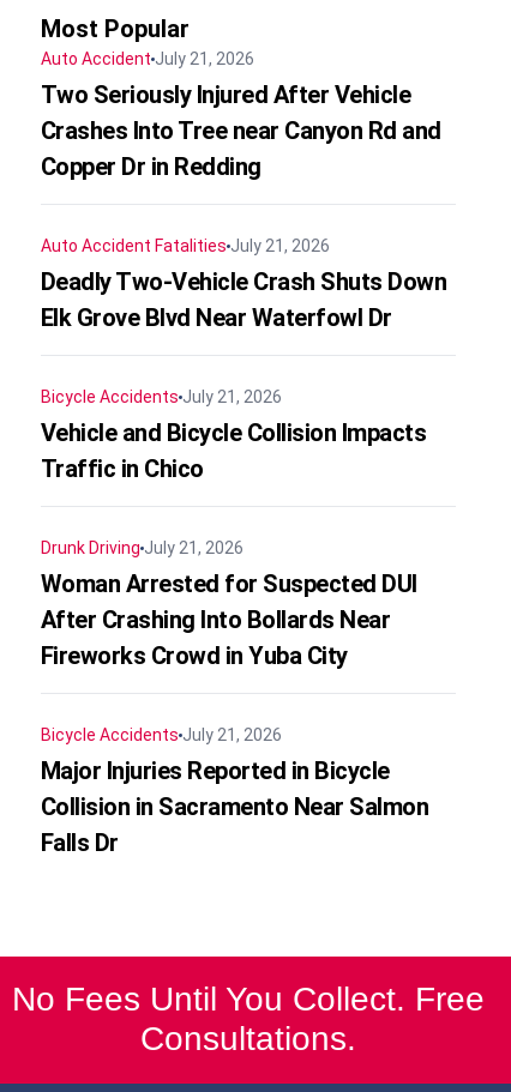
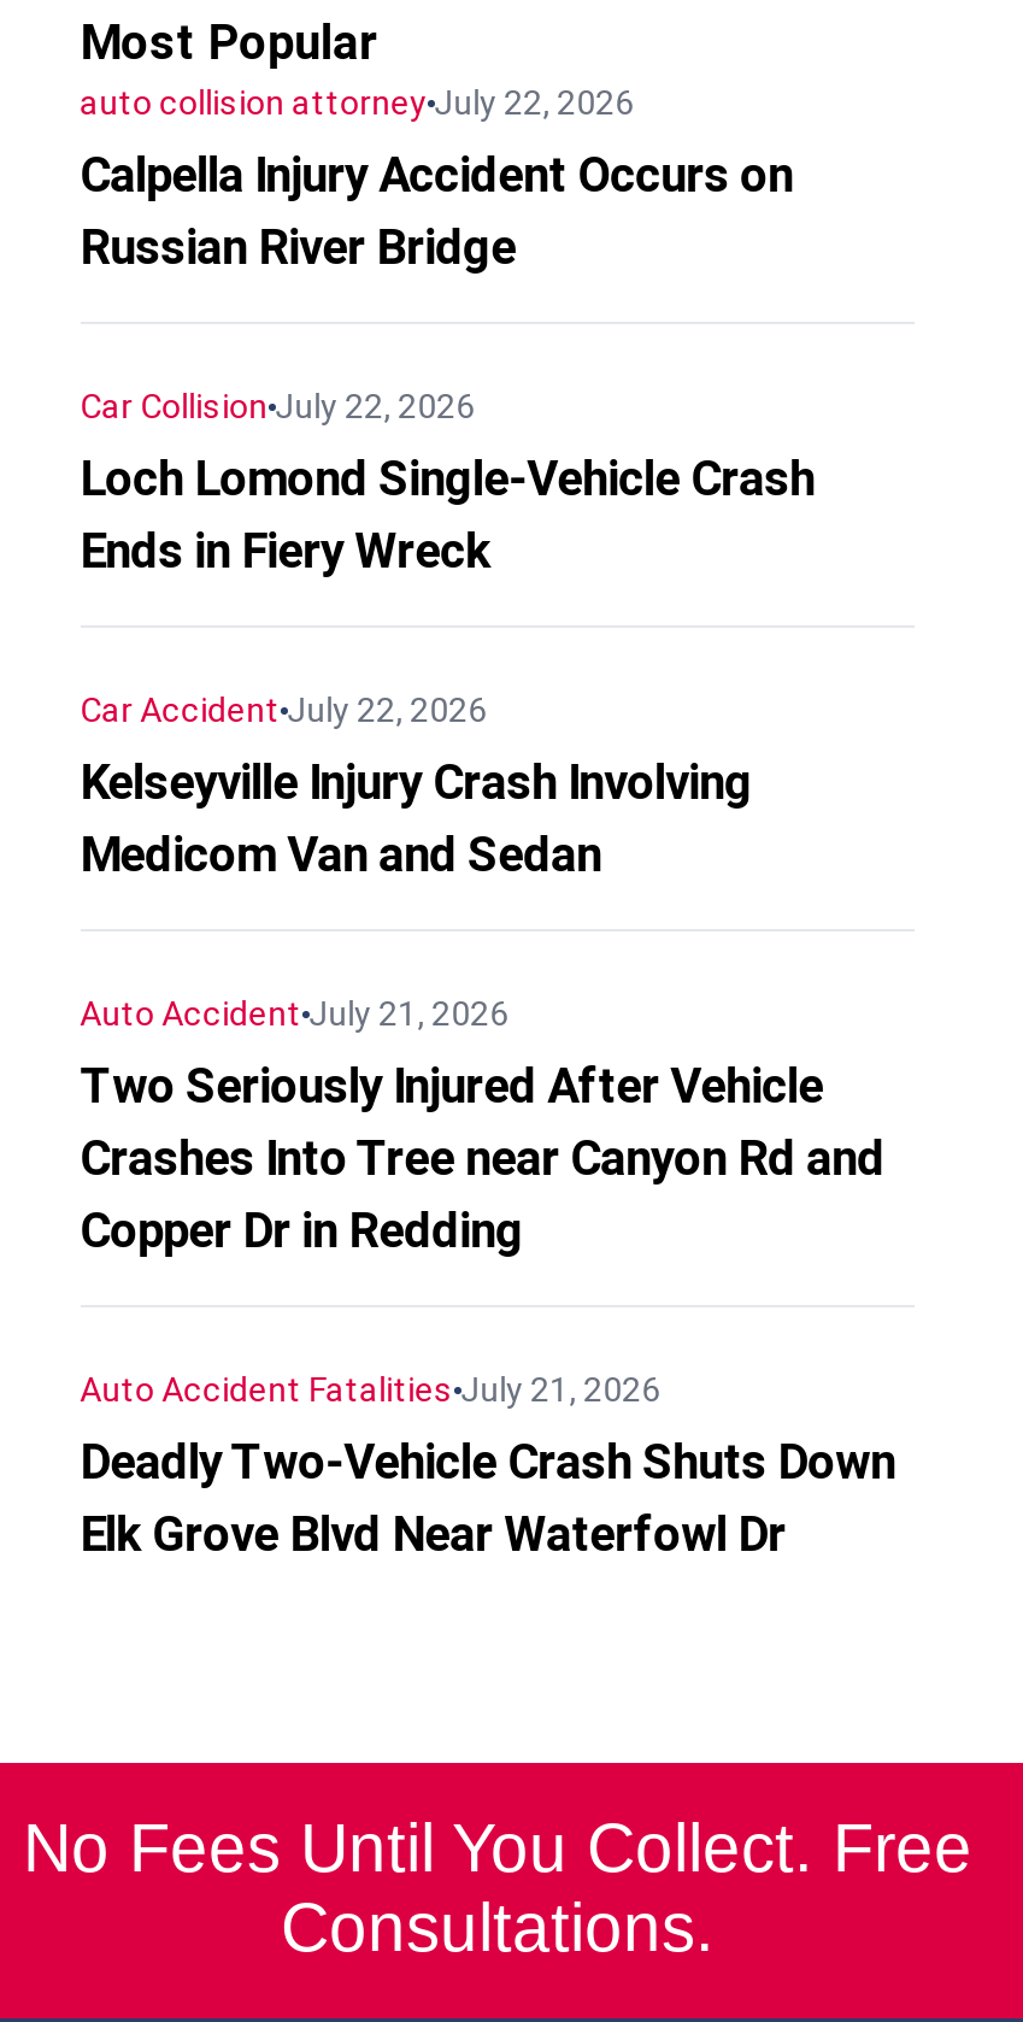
none -> [80,83,815,883] auto collision attorney July 22, 2026 | Calpella Injury Accident Occurs on | Russian River Bridge | Car Collision July 22, 2026 | Loch Lomond Single-Vehicle Crash | Ends in Fiery Wreck | Car Accident July 22, 2026 | Kelseyville Injury Crash Involving | Medicom Van and Sedan
moved [40,49,446,332] -> [80,994,896,1563]: Auto Accident July 21, 2026 | Two Seriously Injured After Vehicle | Crashes Into Tree near Canyon Rd and | Copper Dr in Redding | Auto Accident Fatalities July 21, 2026 | Deadly Two-Vehicle Crash Shuts Down | Elk Grove Blvd Near Waterfowl Dr
[40,387,428,857] Bicycle Accidents July 21, 2026 | Vehicle and Bicycle Collision Impacts | Traffic in Chico | Drunk Driving July 21, 2026 | Woman Arrested for Suspected DUI | After Crashing Into Bollards Near | Fireworks Crowd in Yuba City | Bicycle Accidents July 21, 2026 | Major Injuries Reported in Bicycle | Collision in Sacramento Near Salmon | Falls Dr -> none

